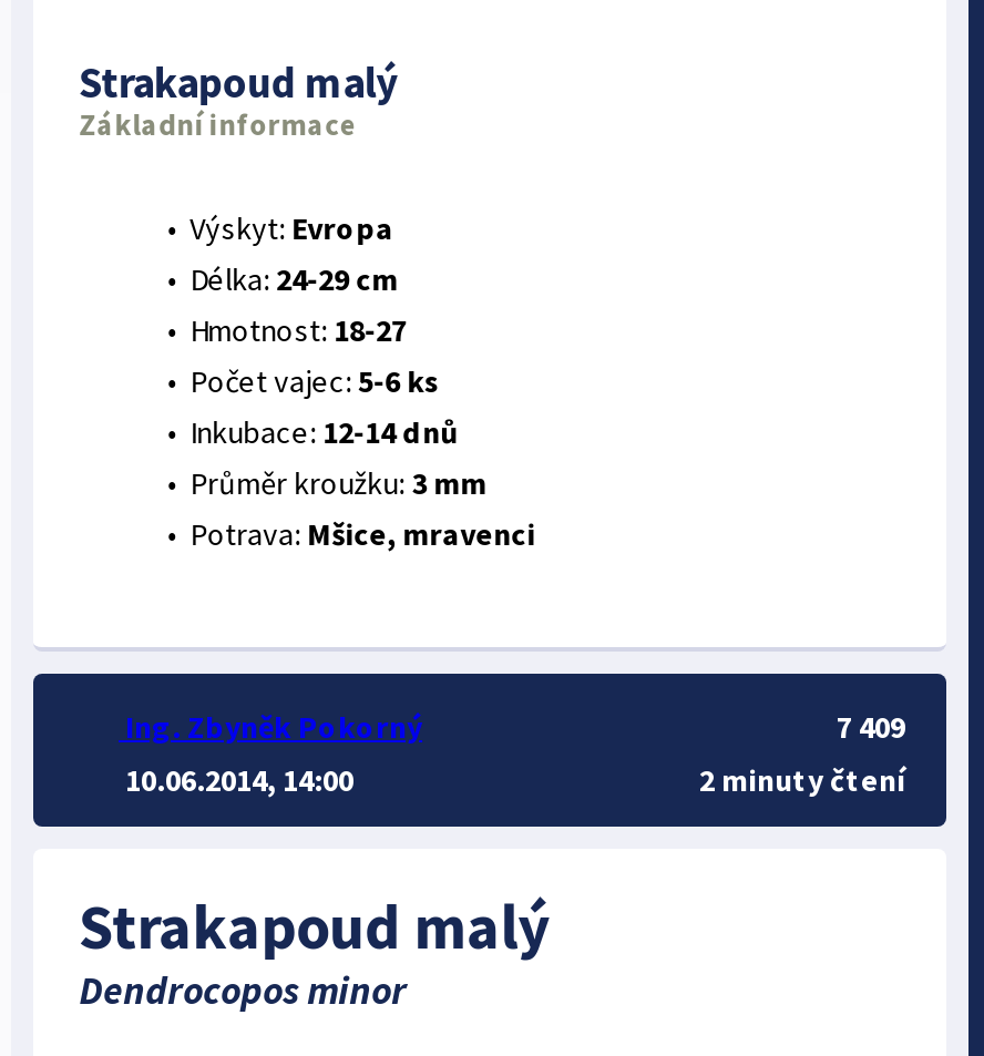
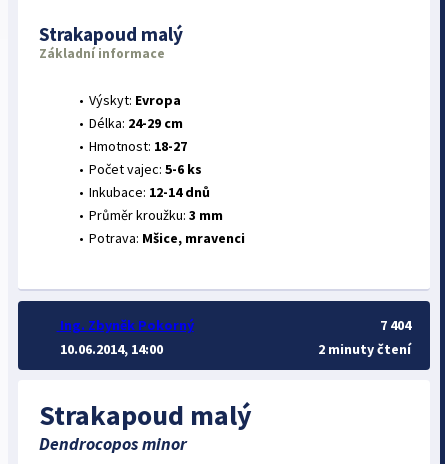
[830,706,905,746] 7 409 -> [377,316,411,334] 7 404

